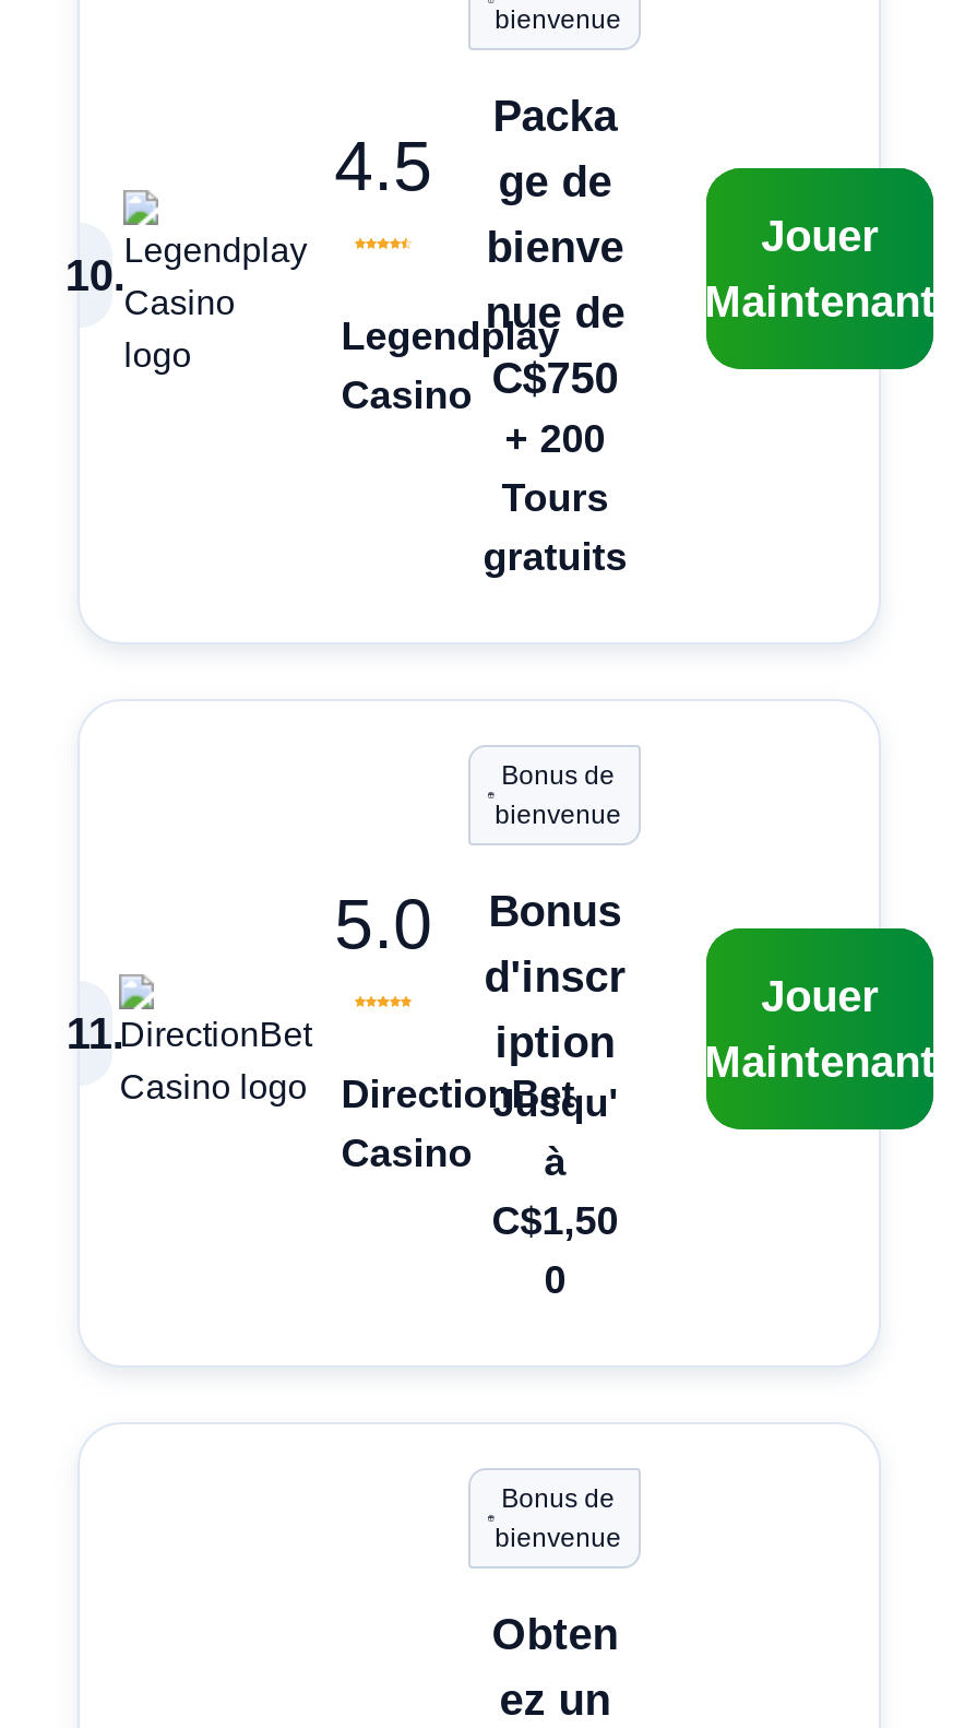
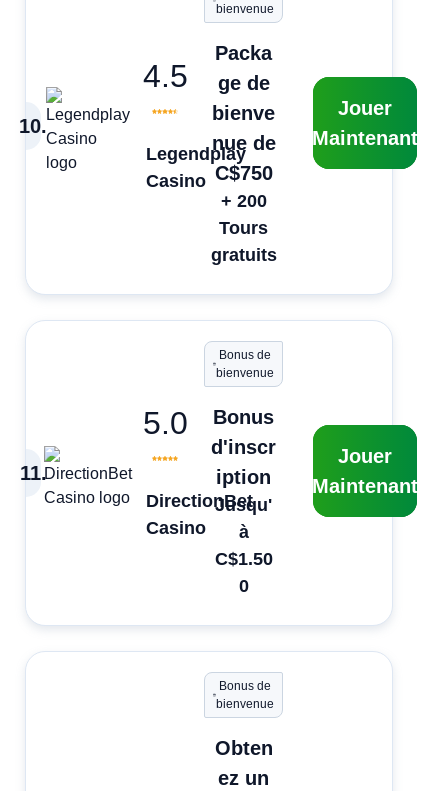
[492,1199,619,1243] C$1,50 -> [215,549,273,569] C$1.50

